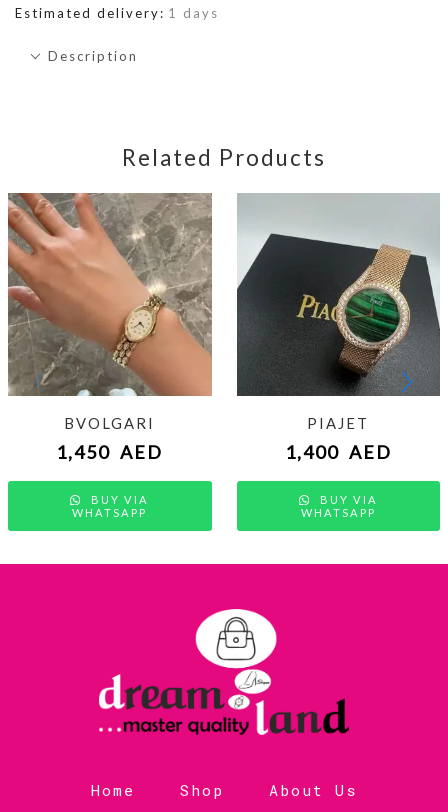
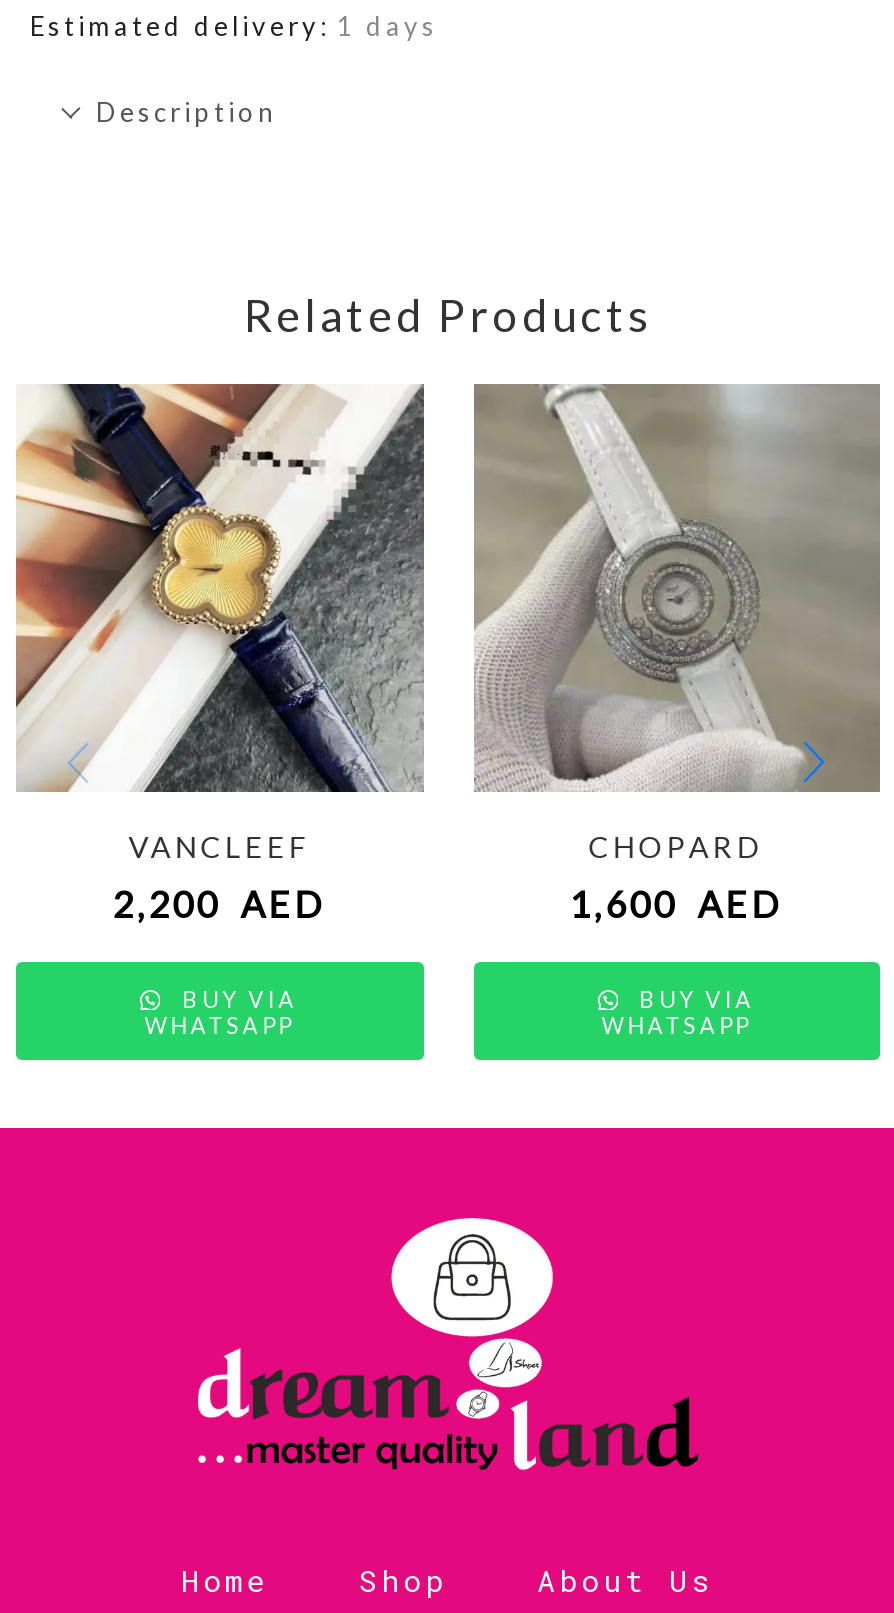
[7,192,212,463] [image] | BVOLGARI | 1,450 AED -> [14,383,424,925] [image] | VANCLEEF | 2,200 AED
[236,194,440,463] [image] | PIAJET | 1,400 AED -> [474,385,880,925] [image] | CHOPARD | 1,600 AED

